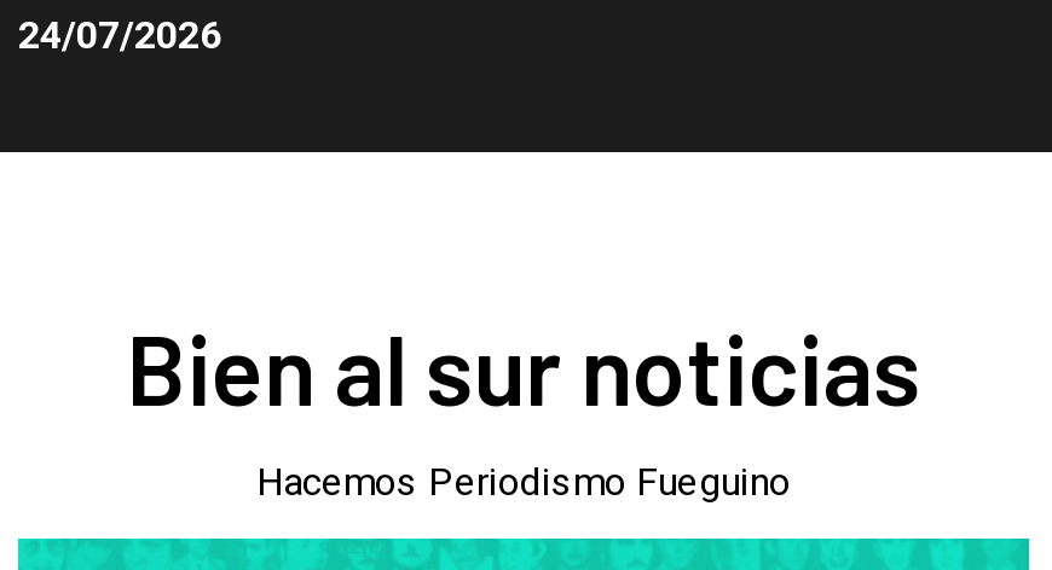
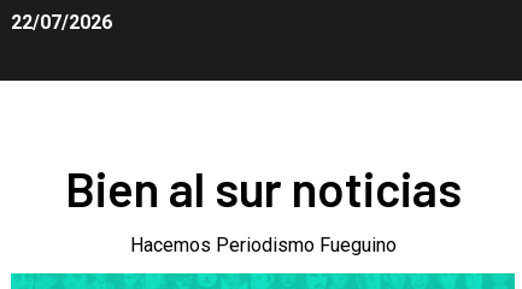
[18,13,221,59] 24/07/2026 -> [11,11,112,34] 22/07/2026

